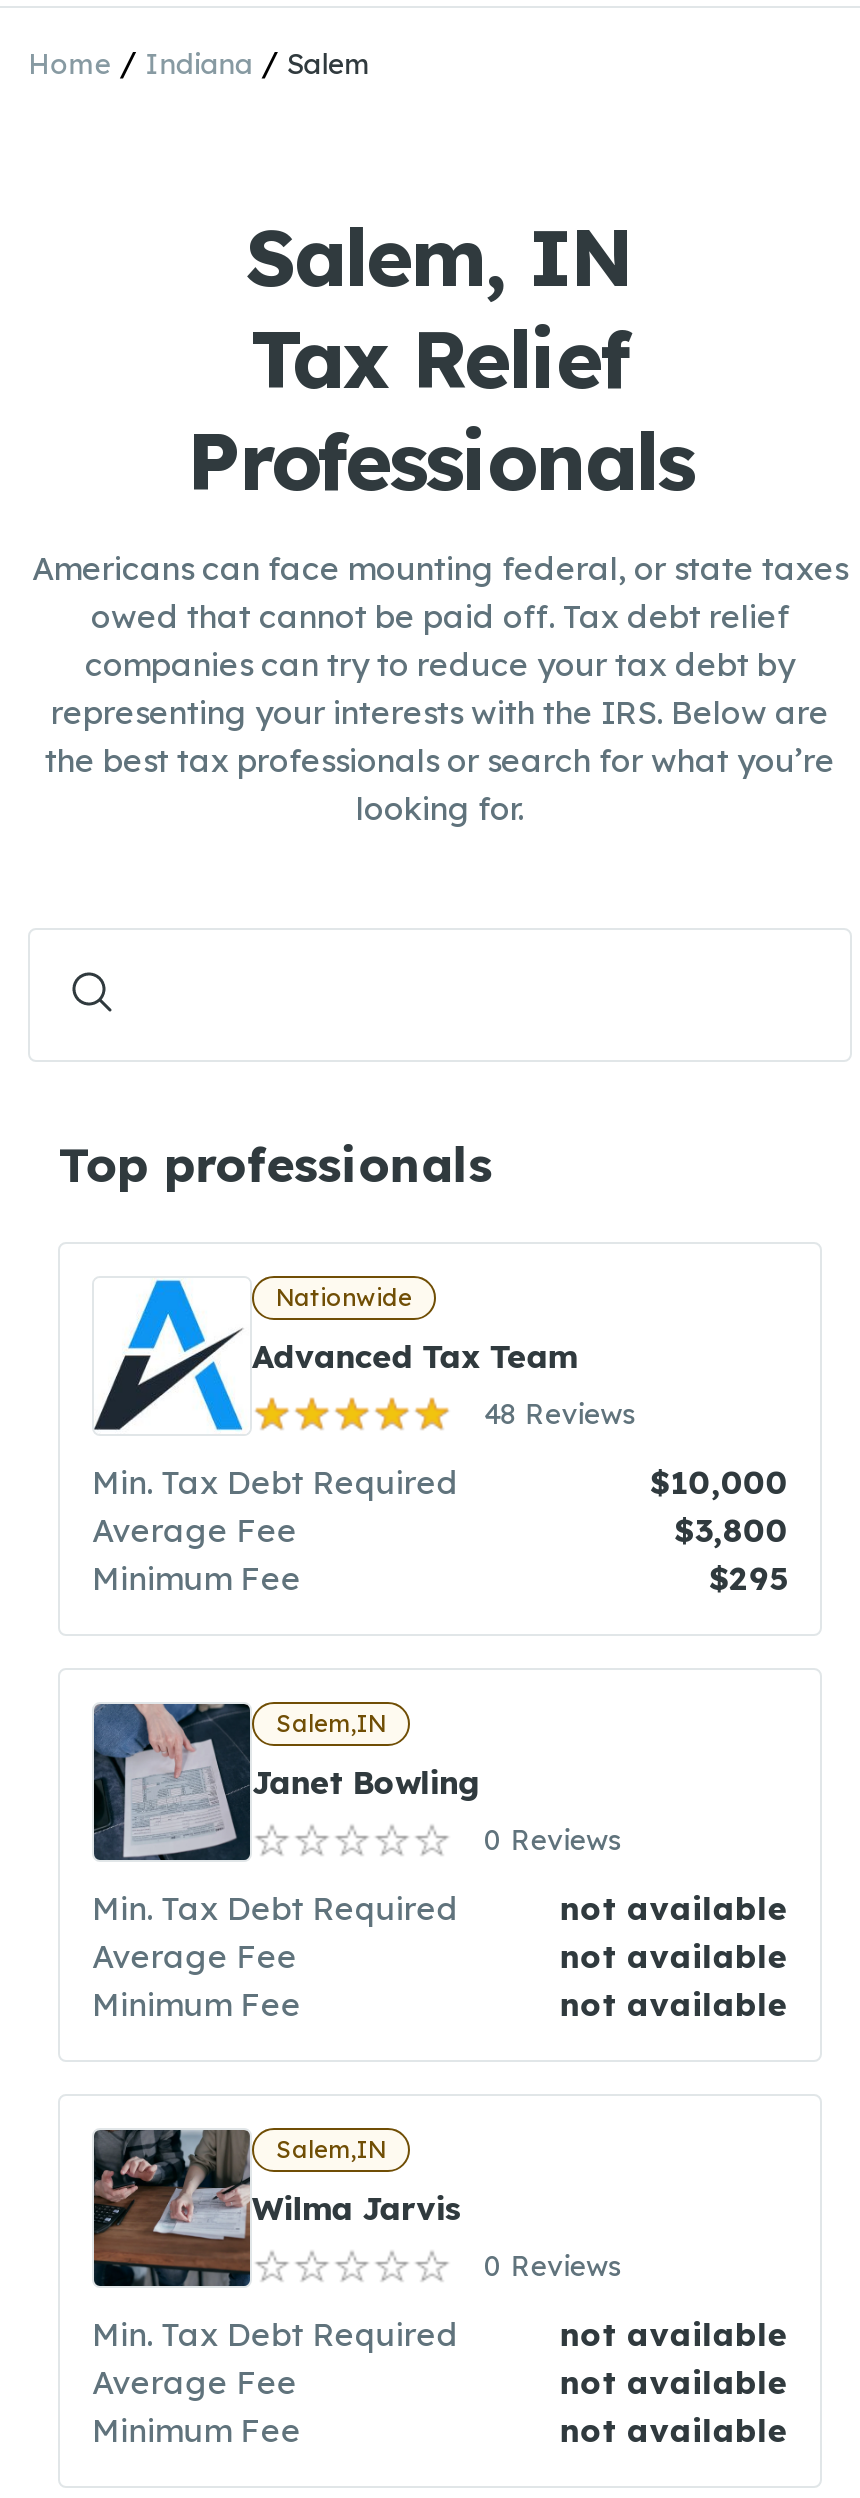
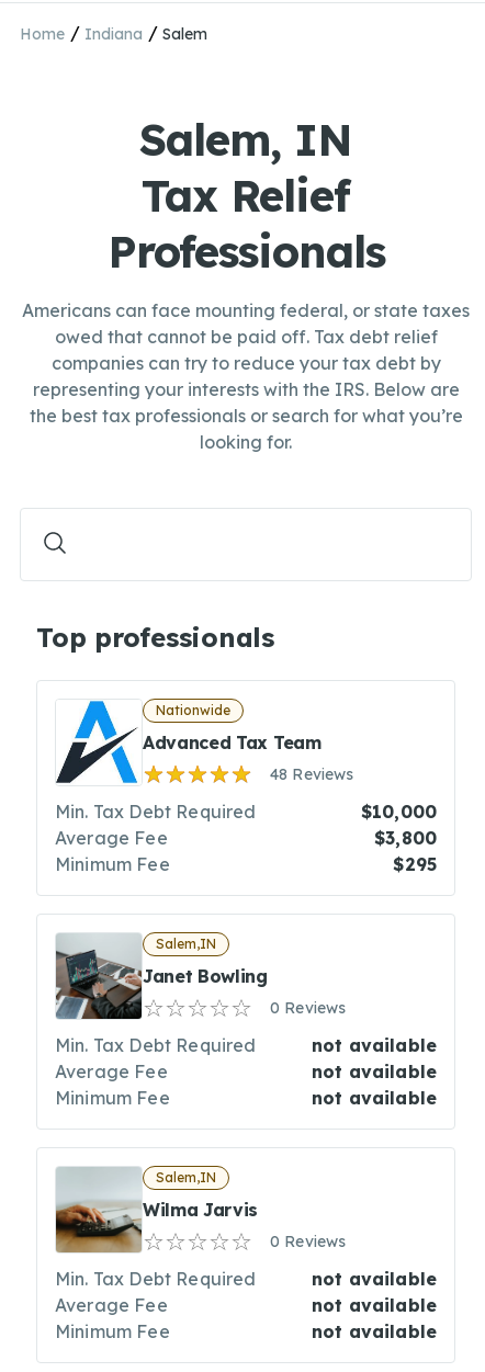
[92,1702,252,1860] [image] -> [55,933,143,1020] [image]
[92,2128,252,2288] [image] -> [55,1167,143,1254] [image]

